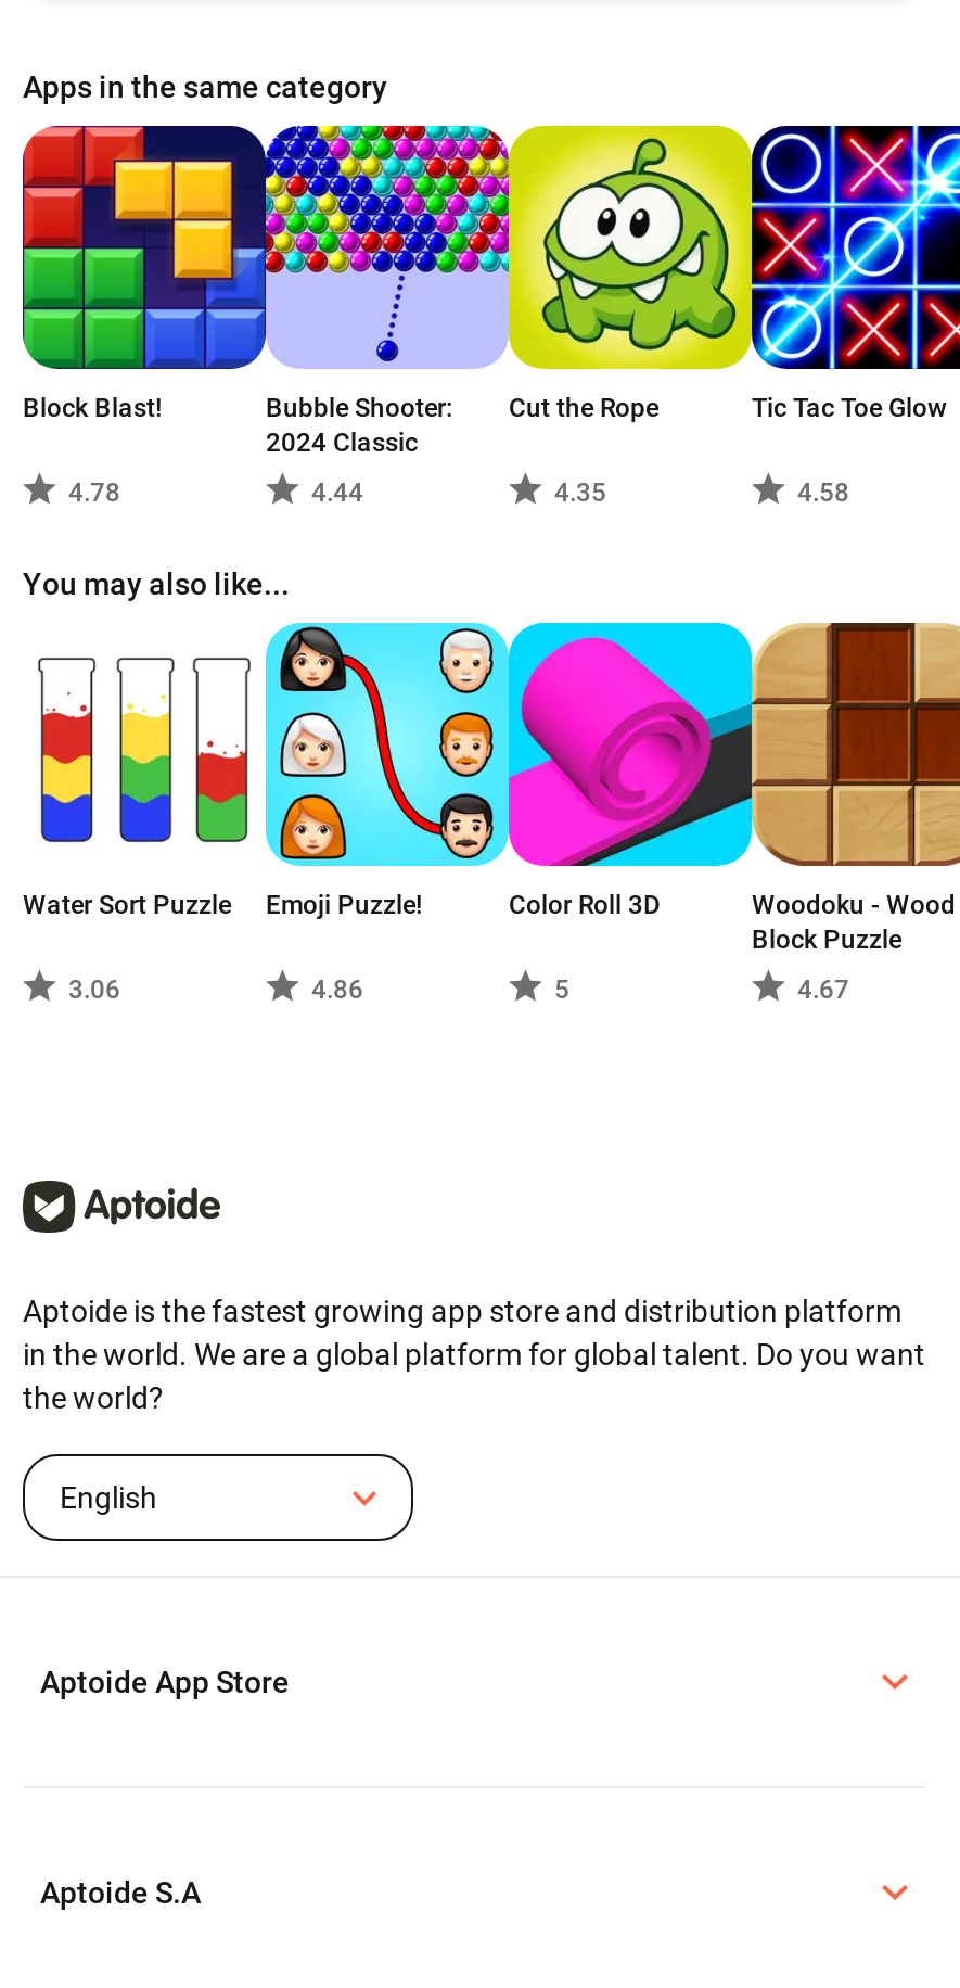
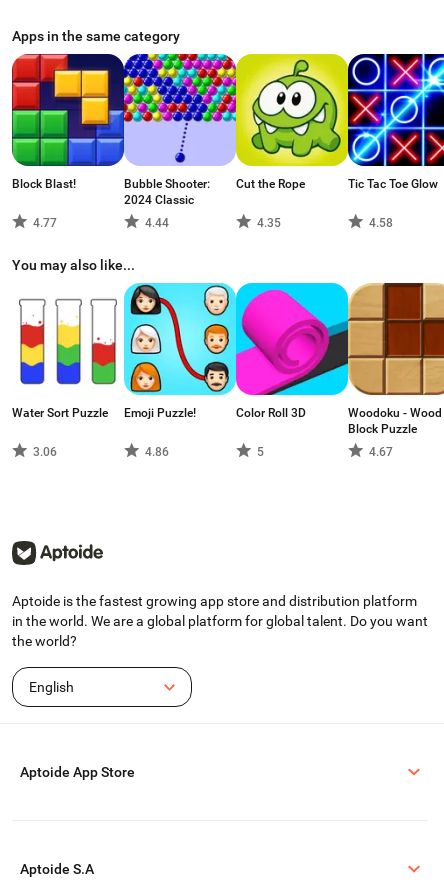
[68,477,120,508] 4.78 -> [33,216,57,230] 4.77

